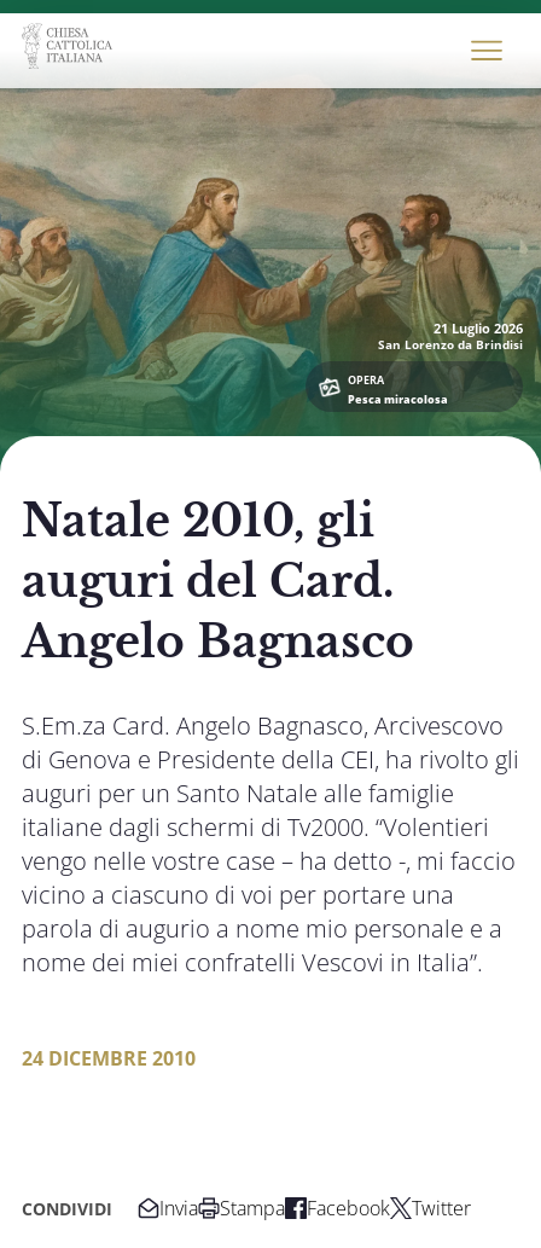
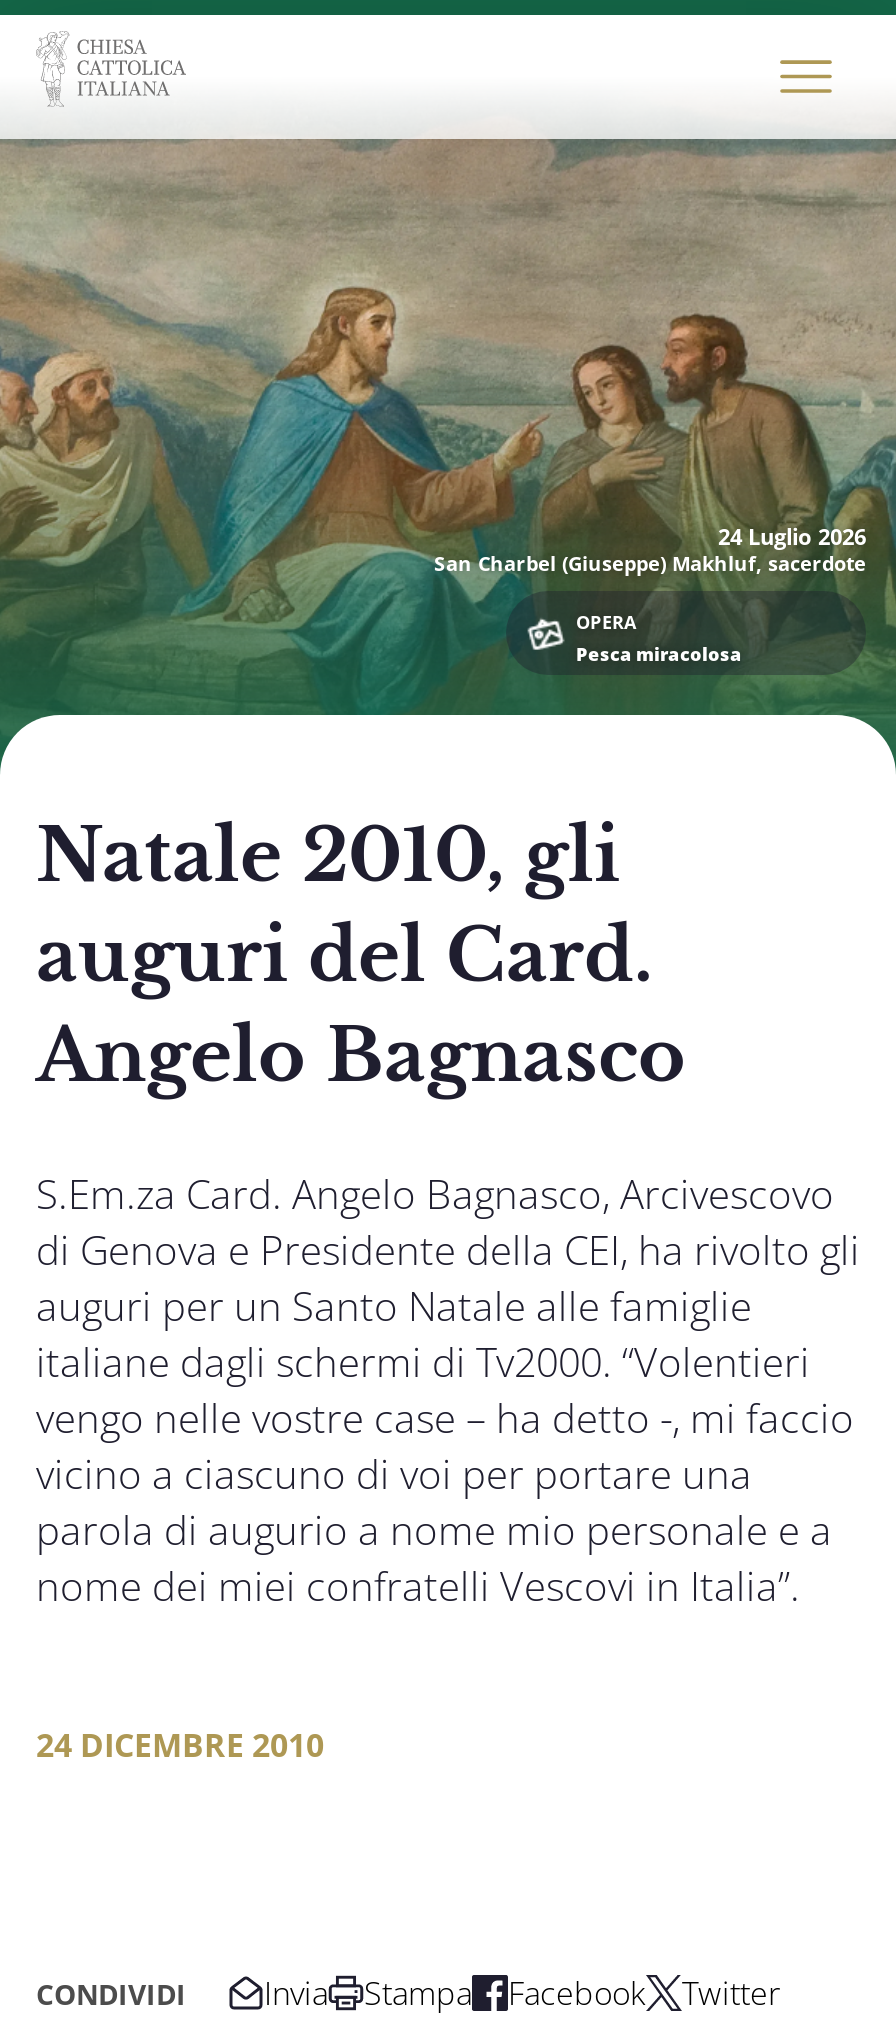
[378,319,523,353] 21 Luglio 2026 | San Lorenzo da Brindisi -> [434,521,866,577] 24 Luglio 2026 | San Charbel (Giuseppe) Makhluf, sacerdote

